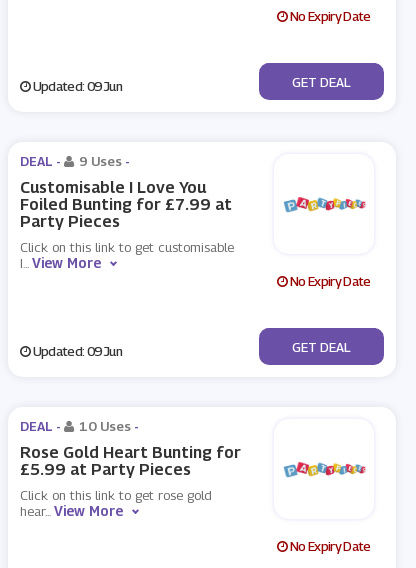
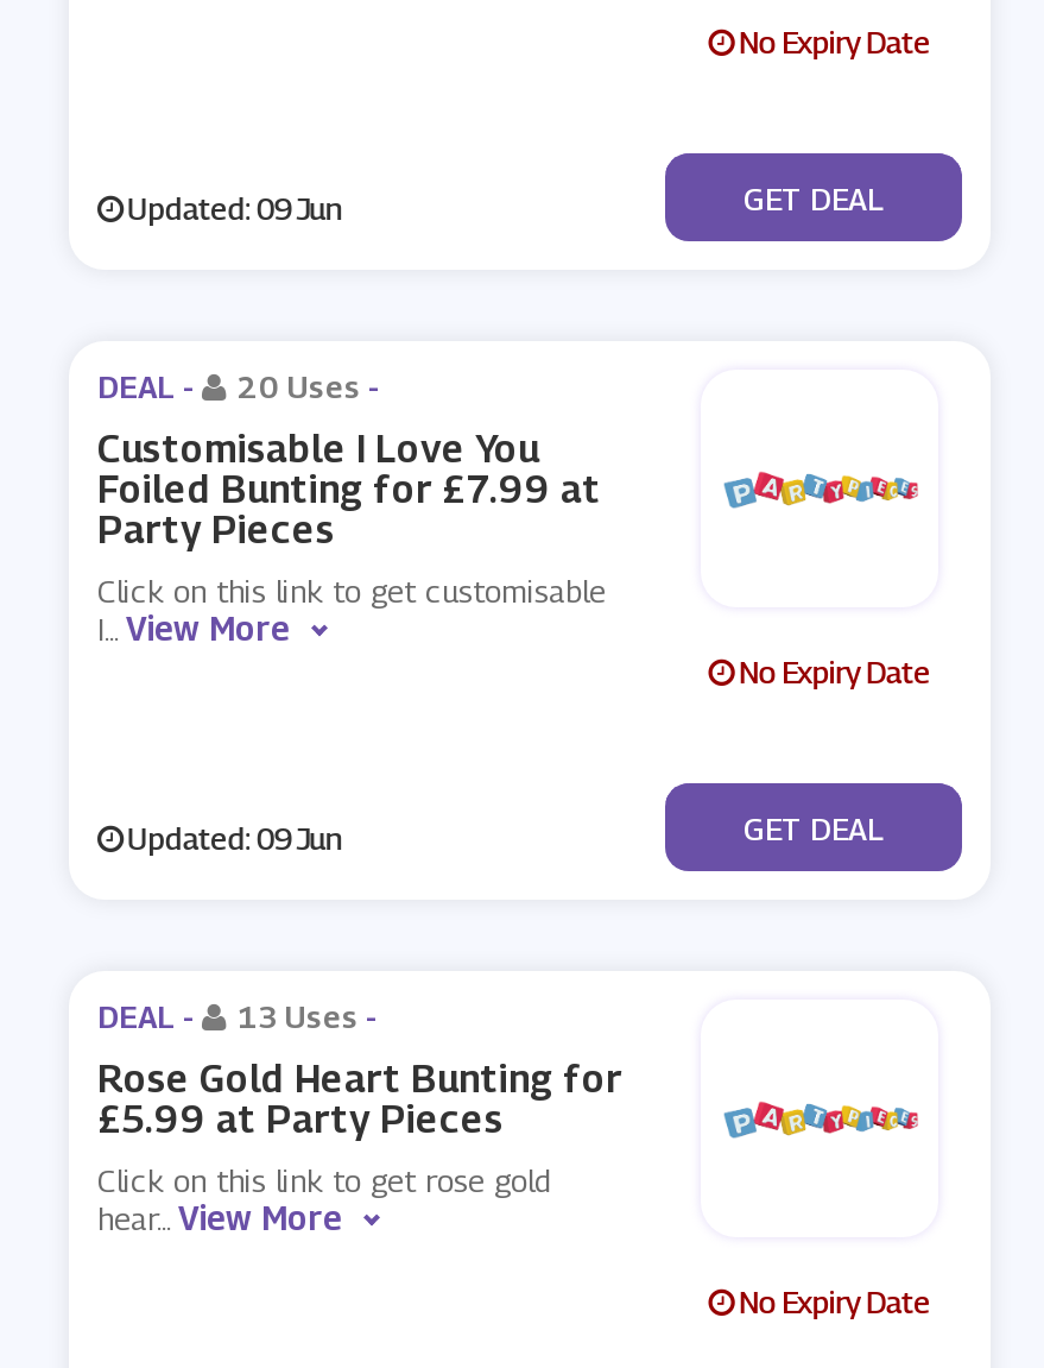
[20,153,130,169] DEAL - 9 Uses - -> [97,368,380,406] DEAL - 20 Uses -
[20,418,139,434] DEAL - 10 Uses - -> [97,998,378,1036] DEAL - 13 Uses -

